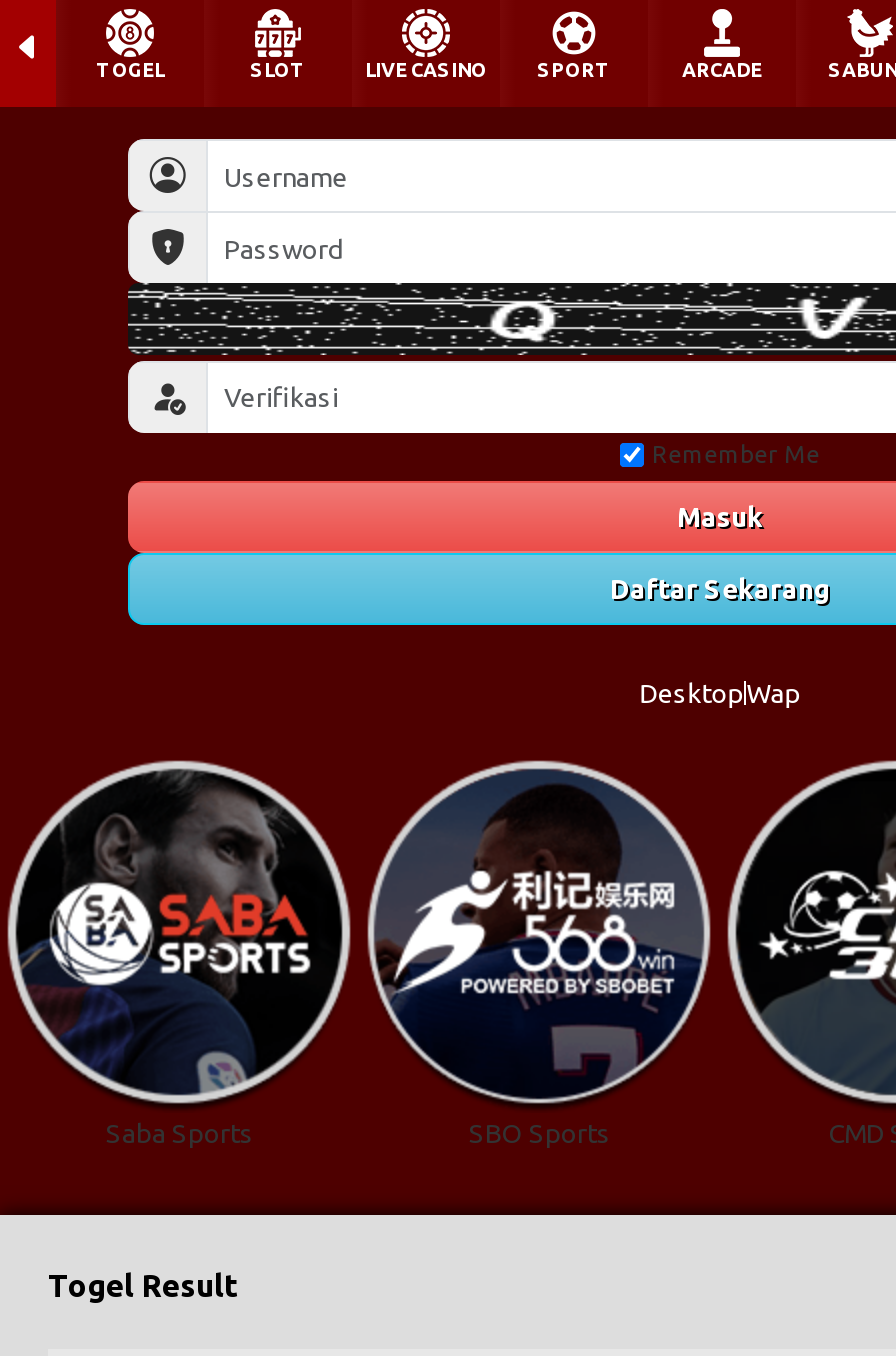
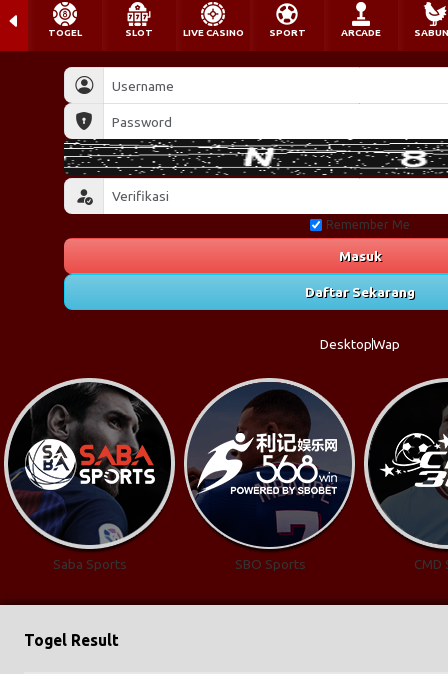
[128,283,890,357] [image] -> [63,139,445,176] [image]

